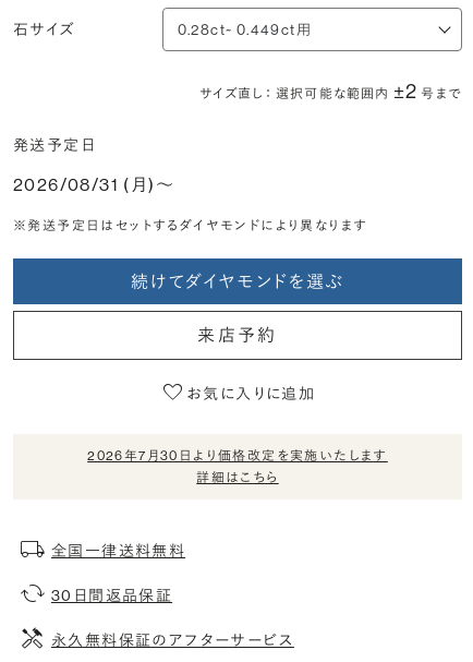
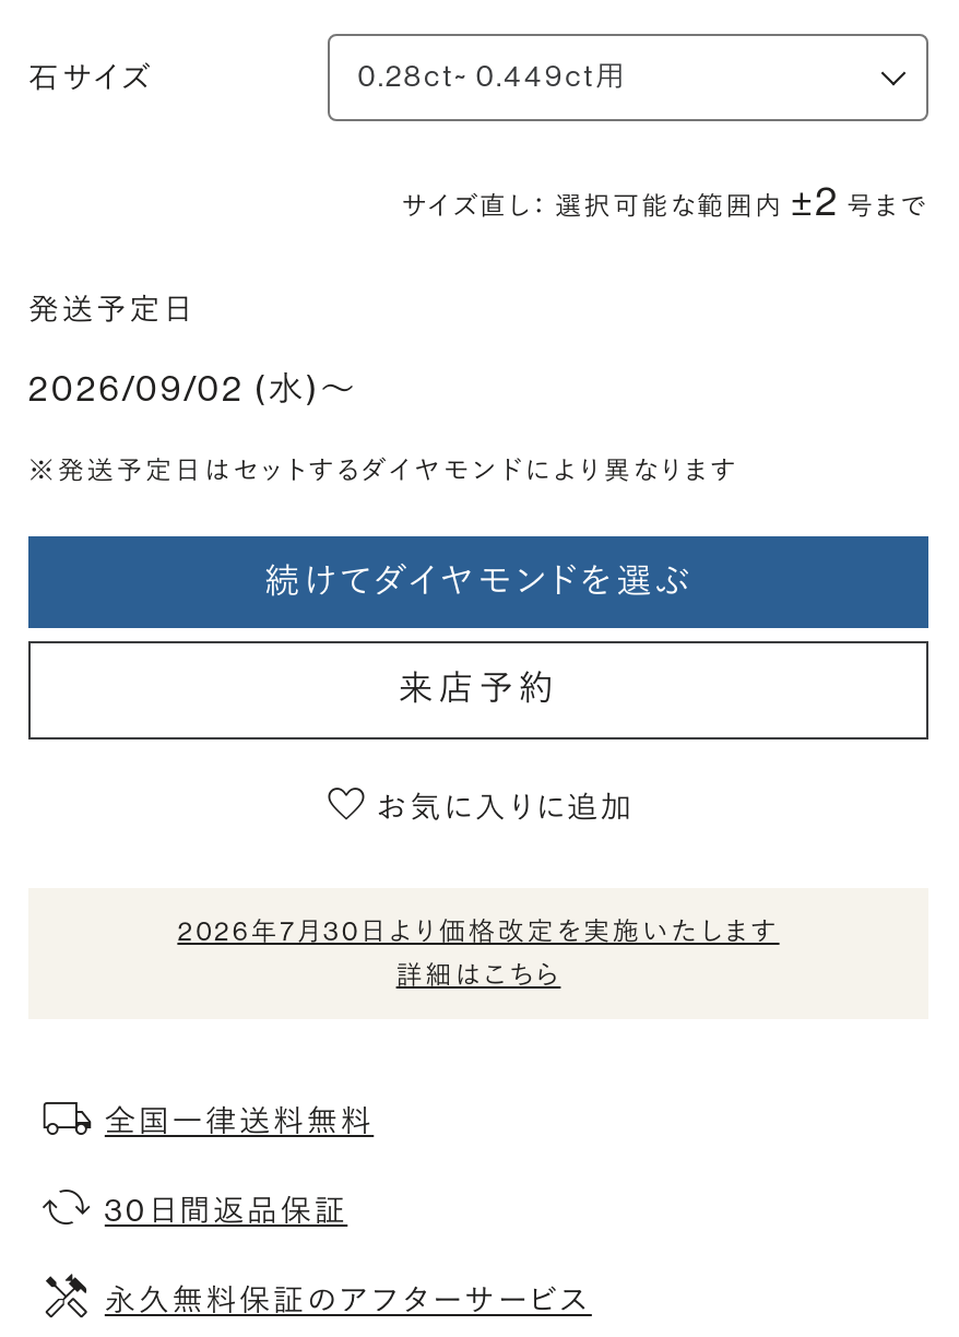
[13,174,174,195] 2026/08/31 (月)〜 -> [28,369,358,410] 2026/09/02 (水)〜

